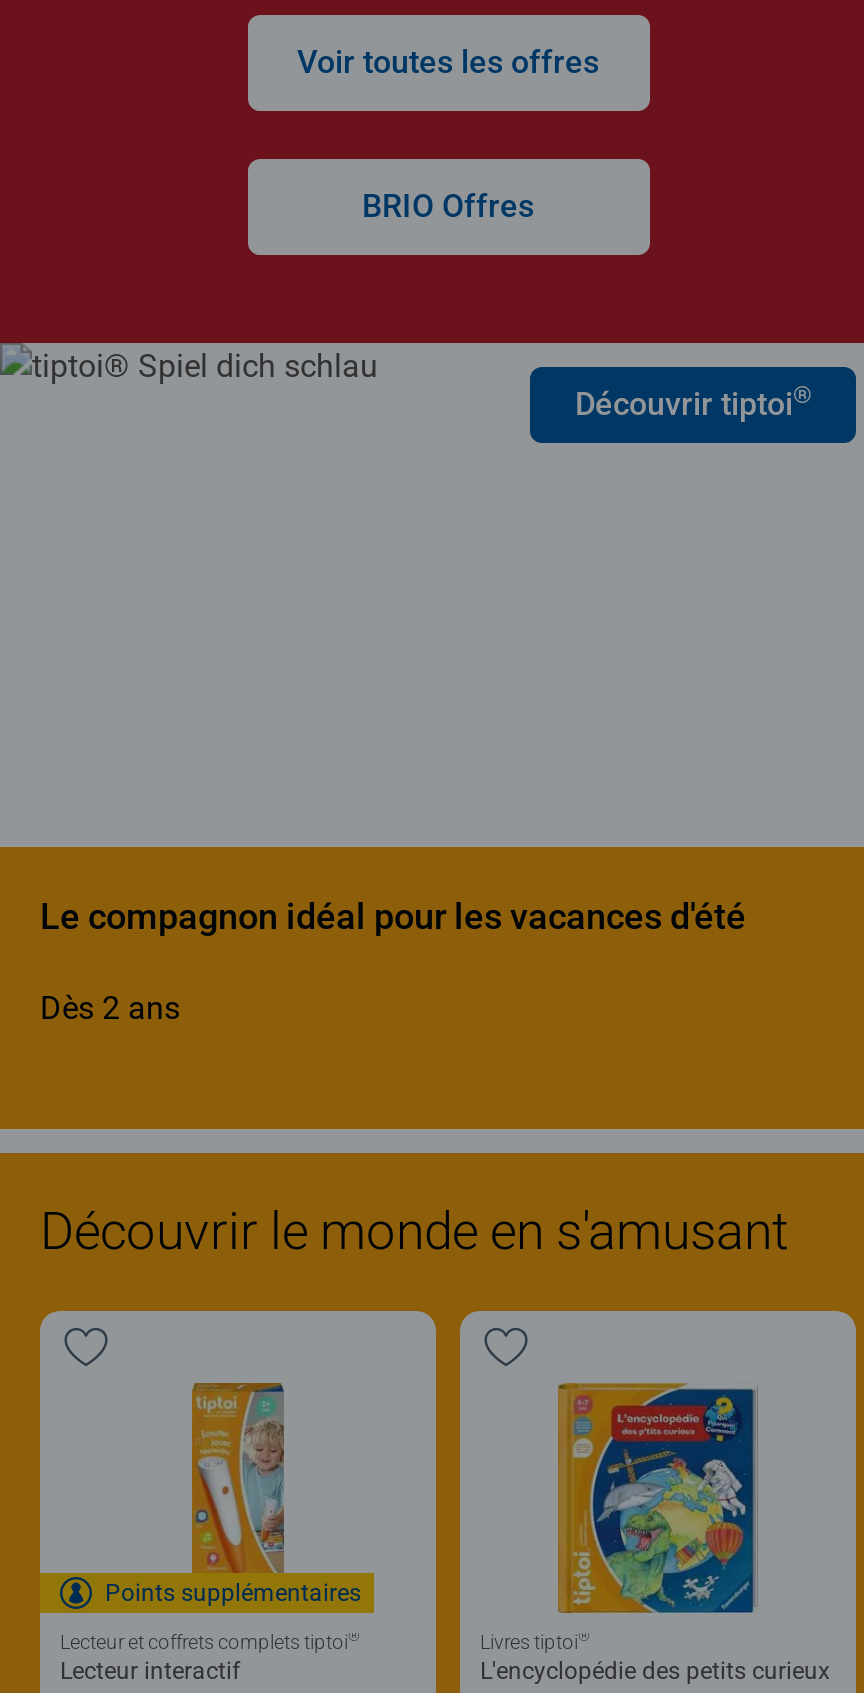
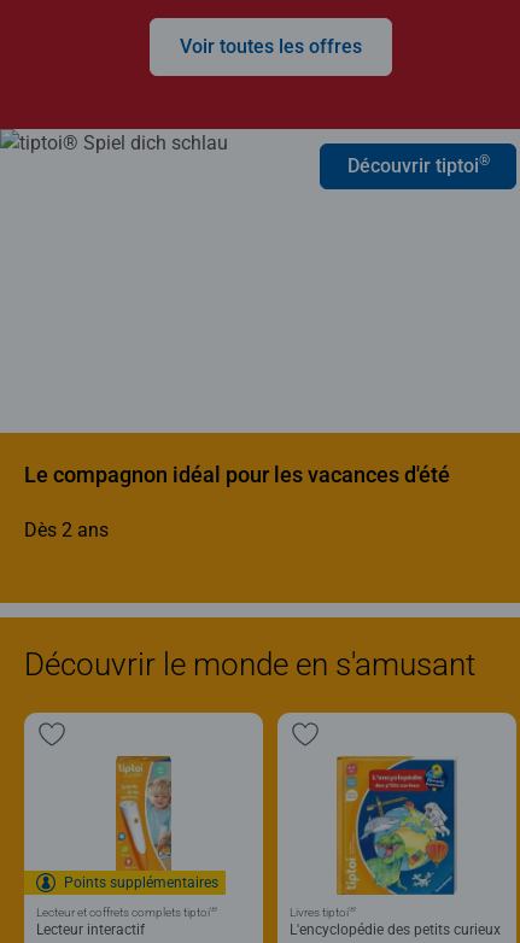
[362,188,534,226] BRIO Offres -> none

